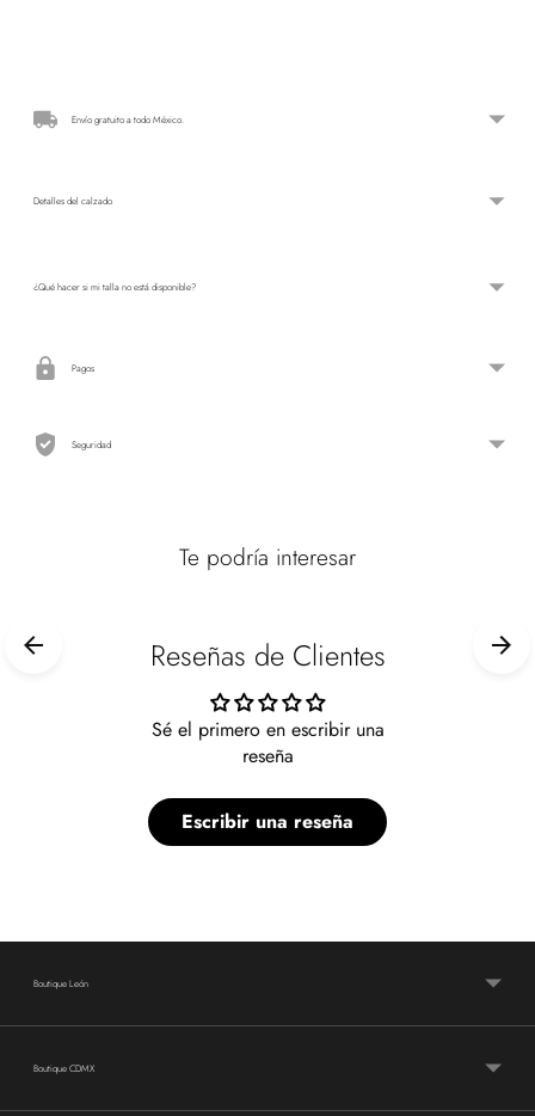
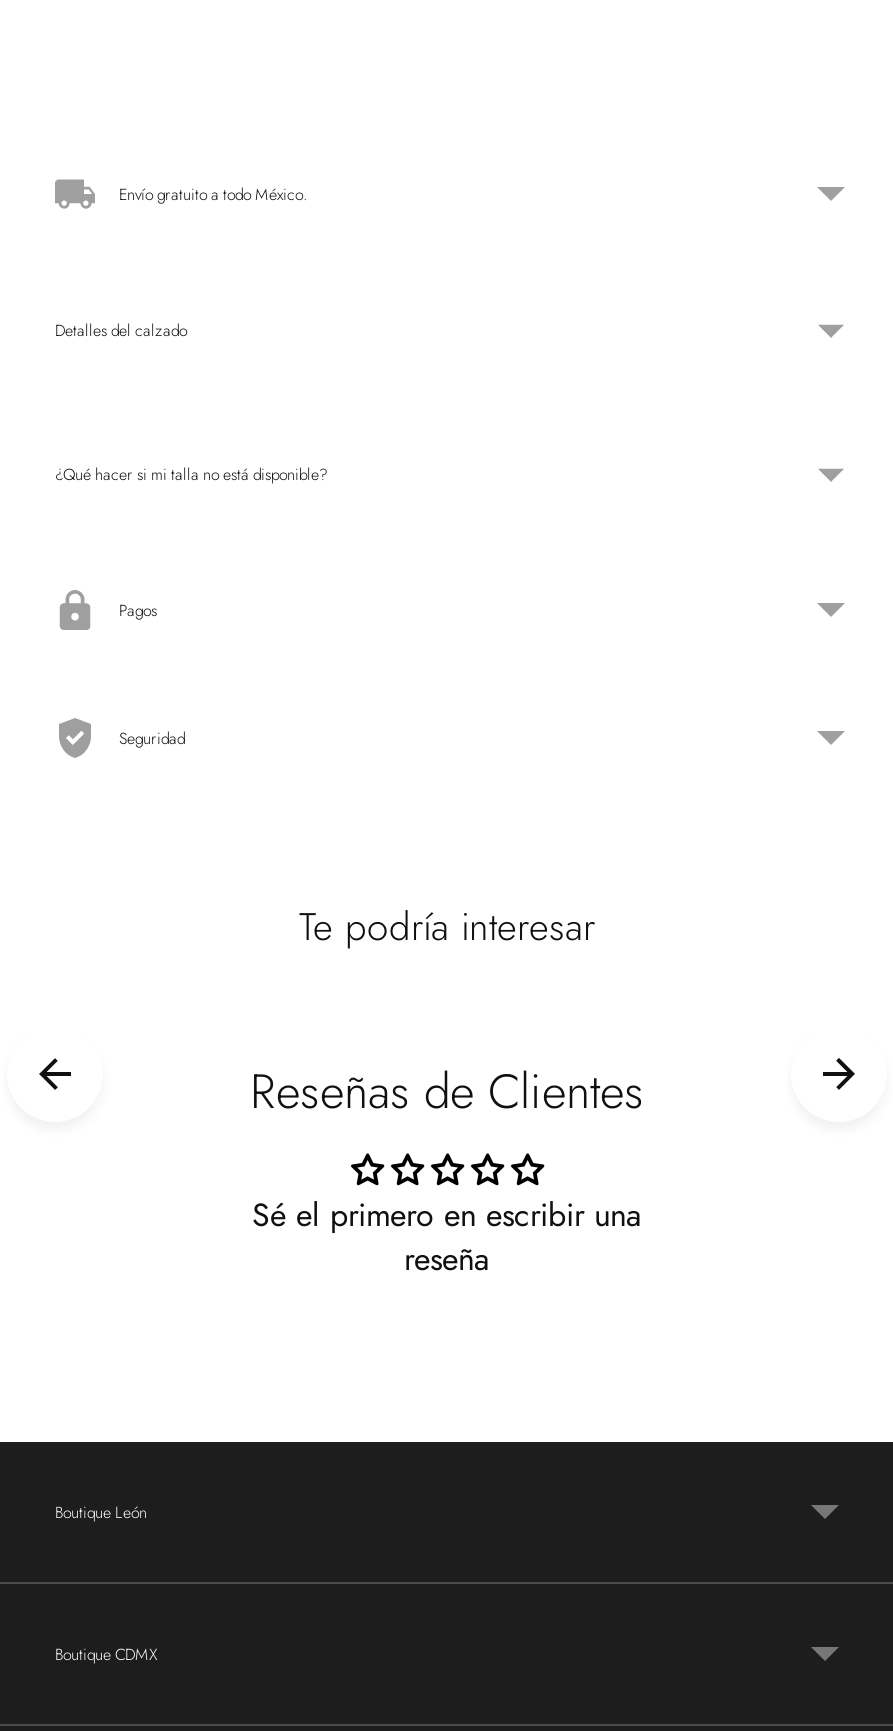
[182,808,353,836] Escribir una reseña -> none

